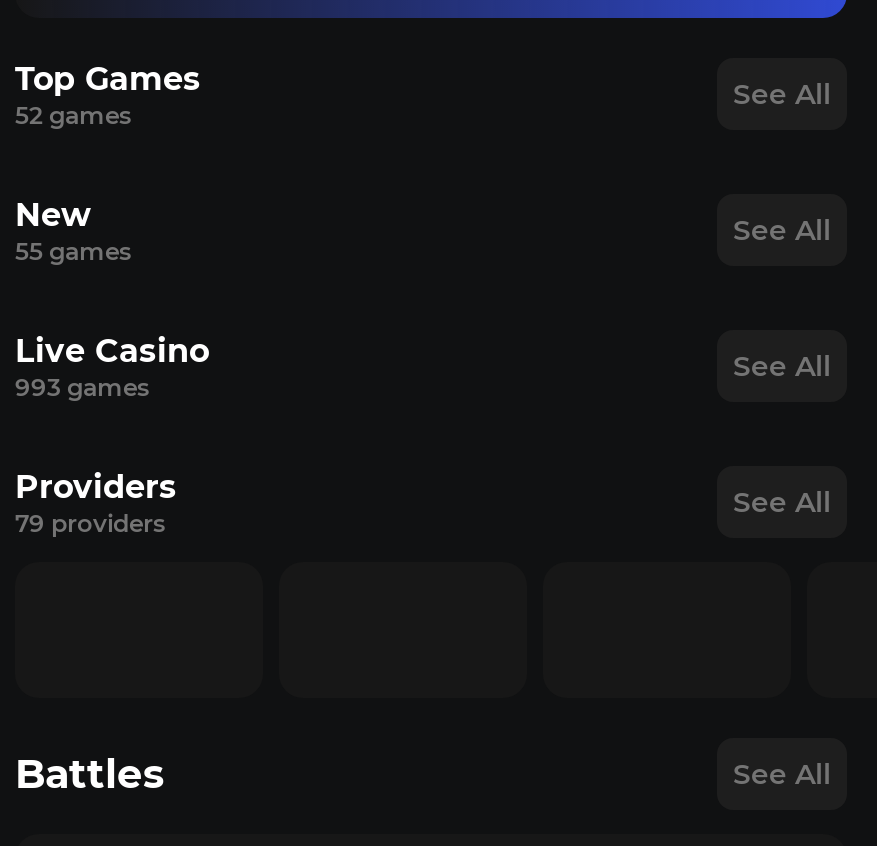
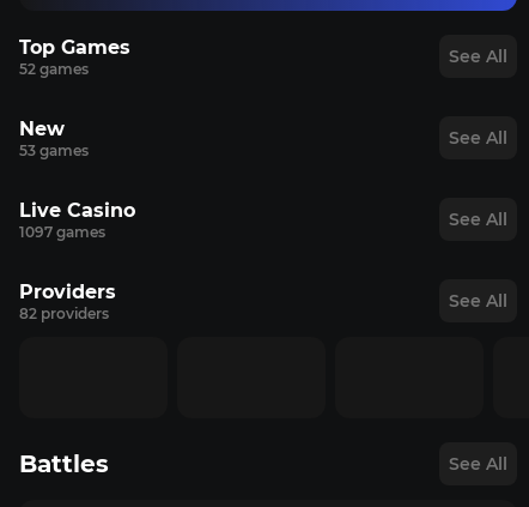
[15,235,131,265] 55 games -> [19,141,89,159] 53 games
[15,371,149,401] 993 games -> [19,222,105,240] 1097 games
[15,507,165,537] 79 providers -> [19,304,109,322] 82 providers

